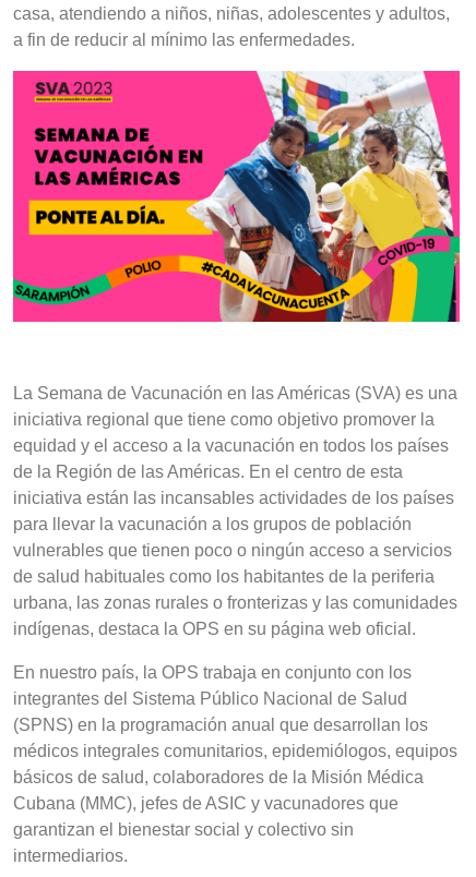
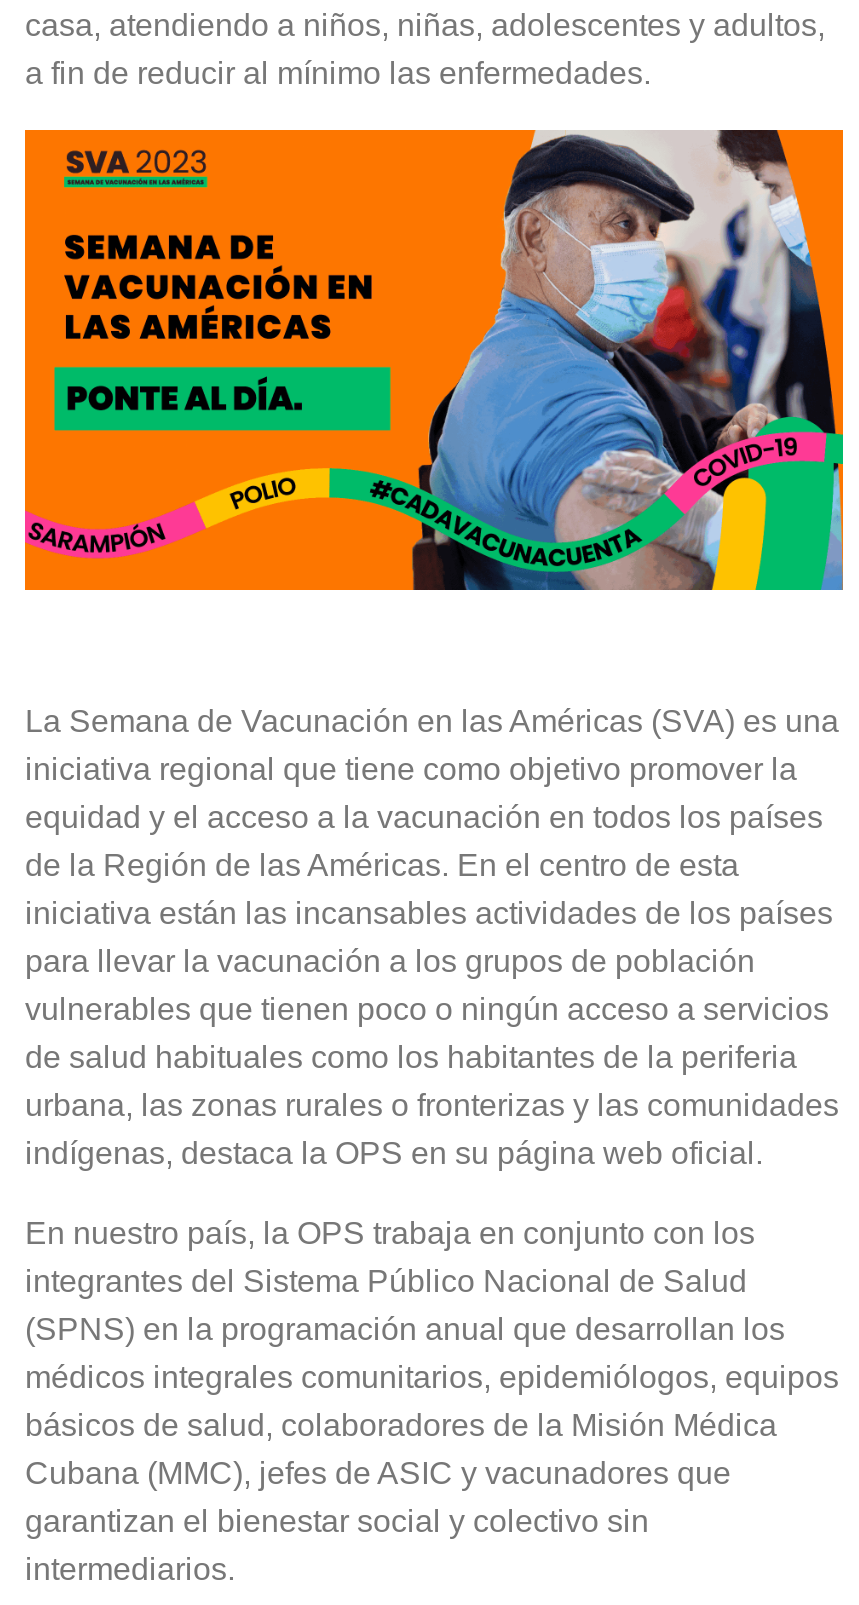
[12,70,461,323] [image] -> [23,128,845,592] [image]

